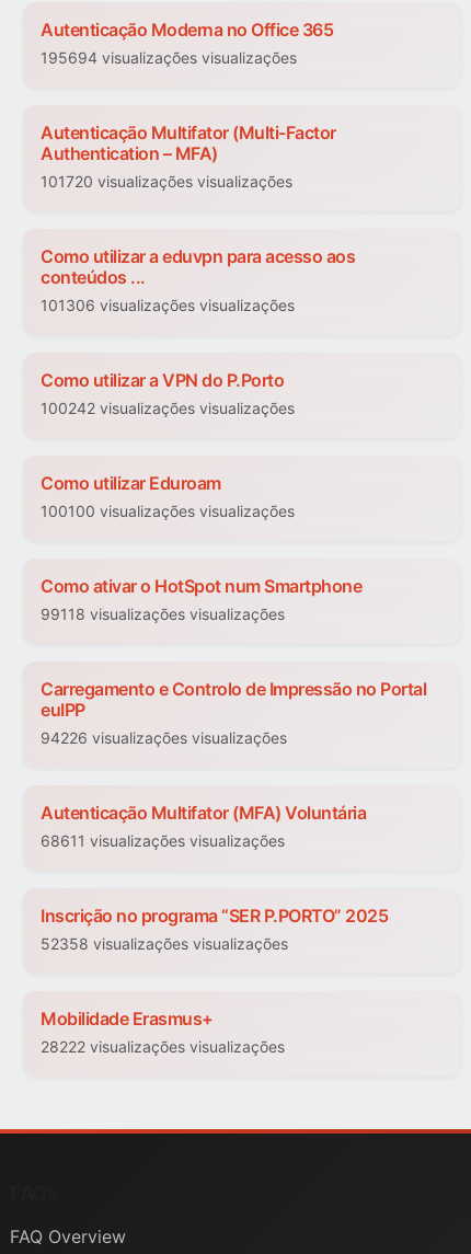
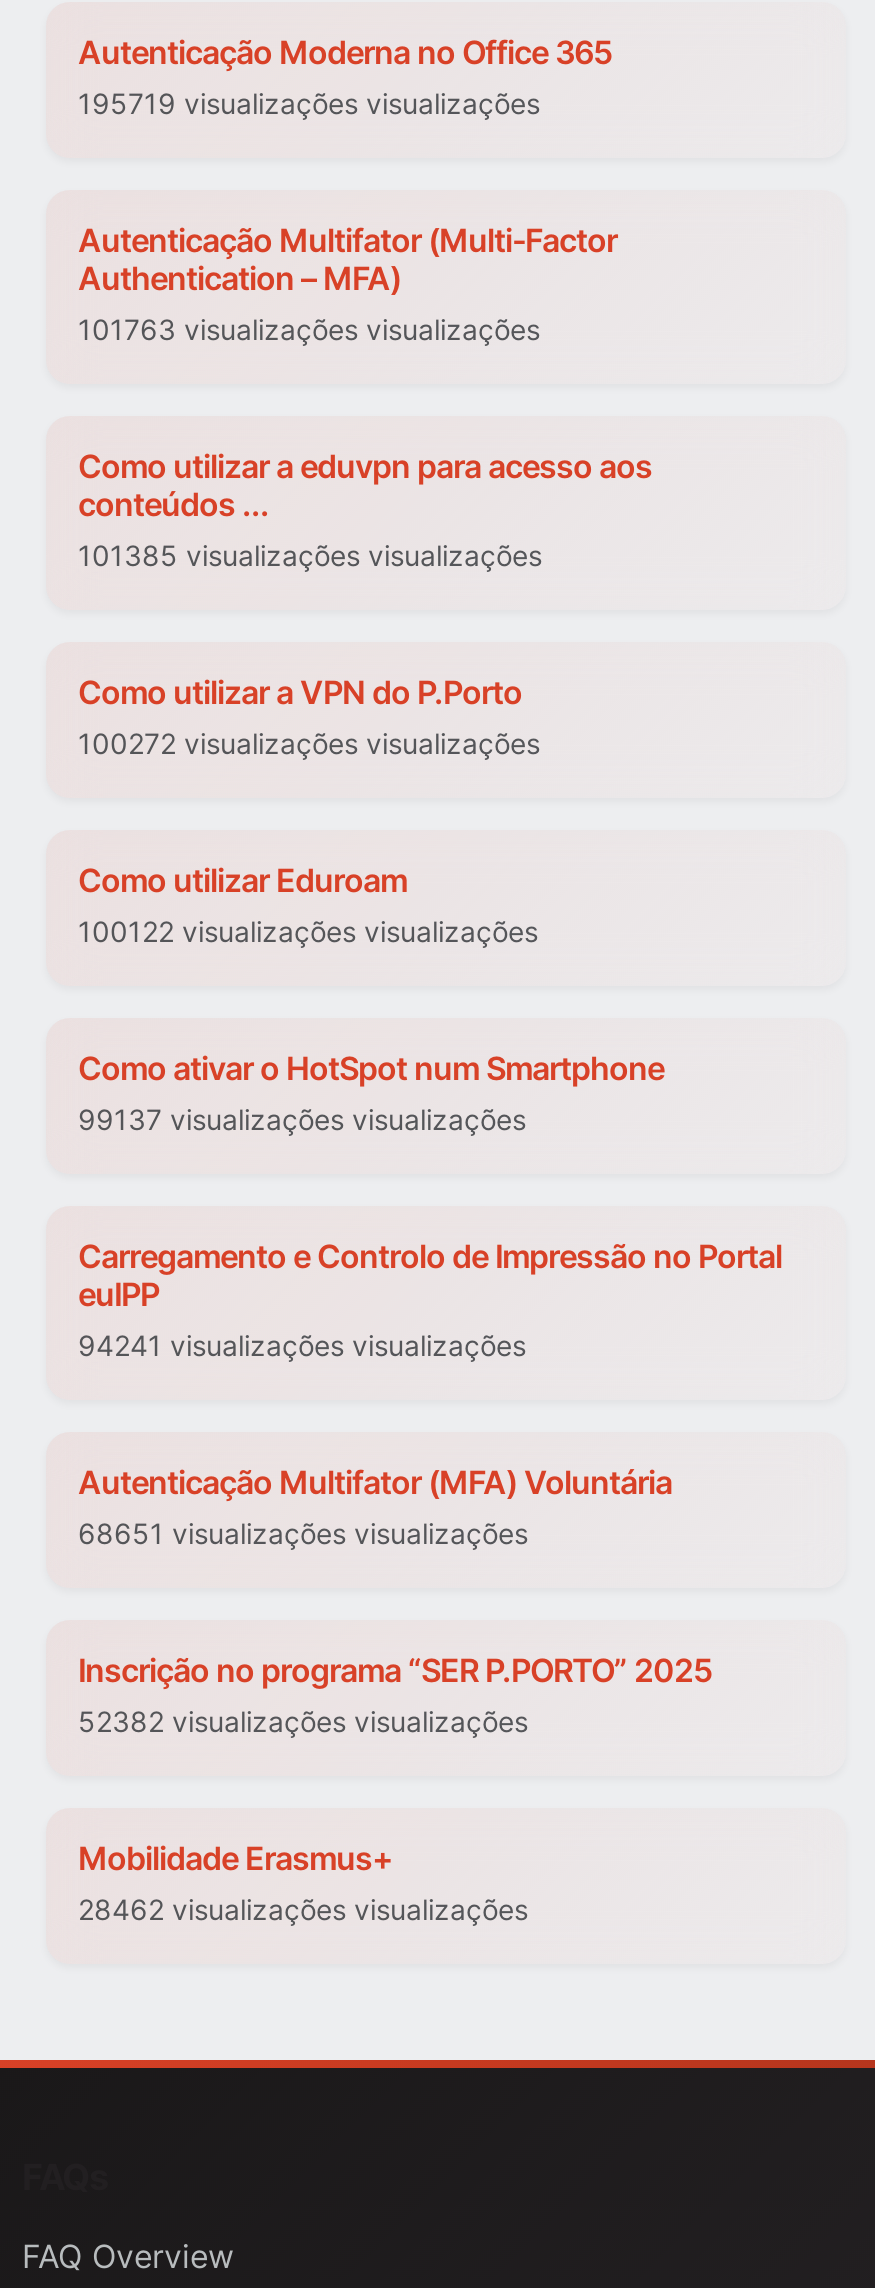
[41,49,297,67] 195694 visualizações visualizações -> [78,87,540,121] 195719 visualizações visualizações
[41,172,292,191] 101720 visualizações visualizações -> [78,313,540,347] 101763 visualizações visualizações
[41,296,295,315] 101306 visualizações visualizações -> [78,539,542,573] 101385 visualizações visualizações
[41,399,295,418] 100242 visualizações visualizações -> [78,727,540,761] 100272 visualizações visualizações
[41,502,295,521] 100100 visualizações visualizações -> [78,915,538,949] 100122 visualizações visualizações
[41,605,285,624] 99118 visualizações visualizações -> [78,1103,526,1137] 99137 visualizações visualizações
[41,729,287,747] 94226 visualizações visualizações -> [78,1329,526,1363] 94241 visualizações visualizações
[41,832,285,850] 68611 visualizações visualizações -> [78,1517,528,1551] 68651 visualizações visualizações
[41,935,288,953] 52358 visualizações visualizações -> [78,1705,528,1739] 52382 visualizações visualizações
[41,1038,285,1056] 28222 visualizações visualizações -> [78,1893,528,1927] 28462 visualizações visualizações

